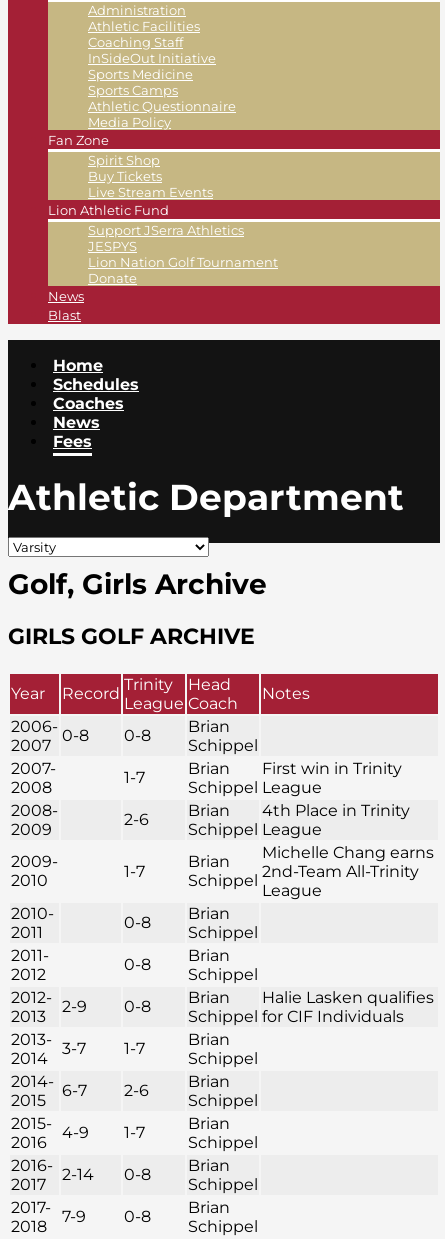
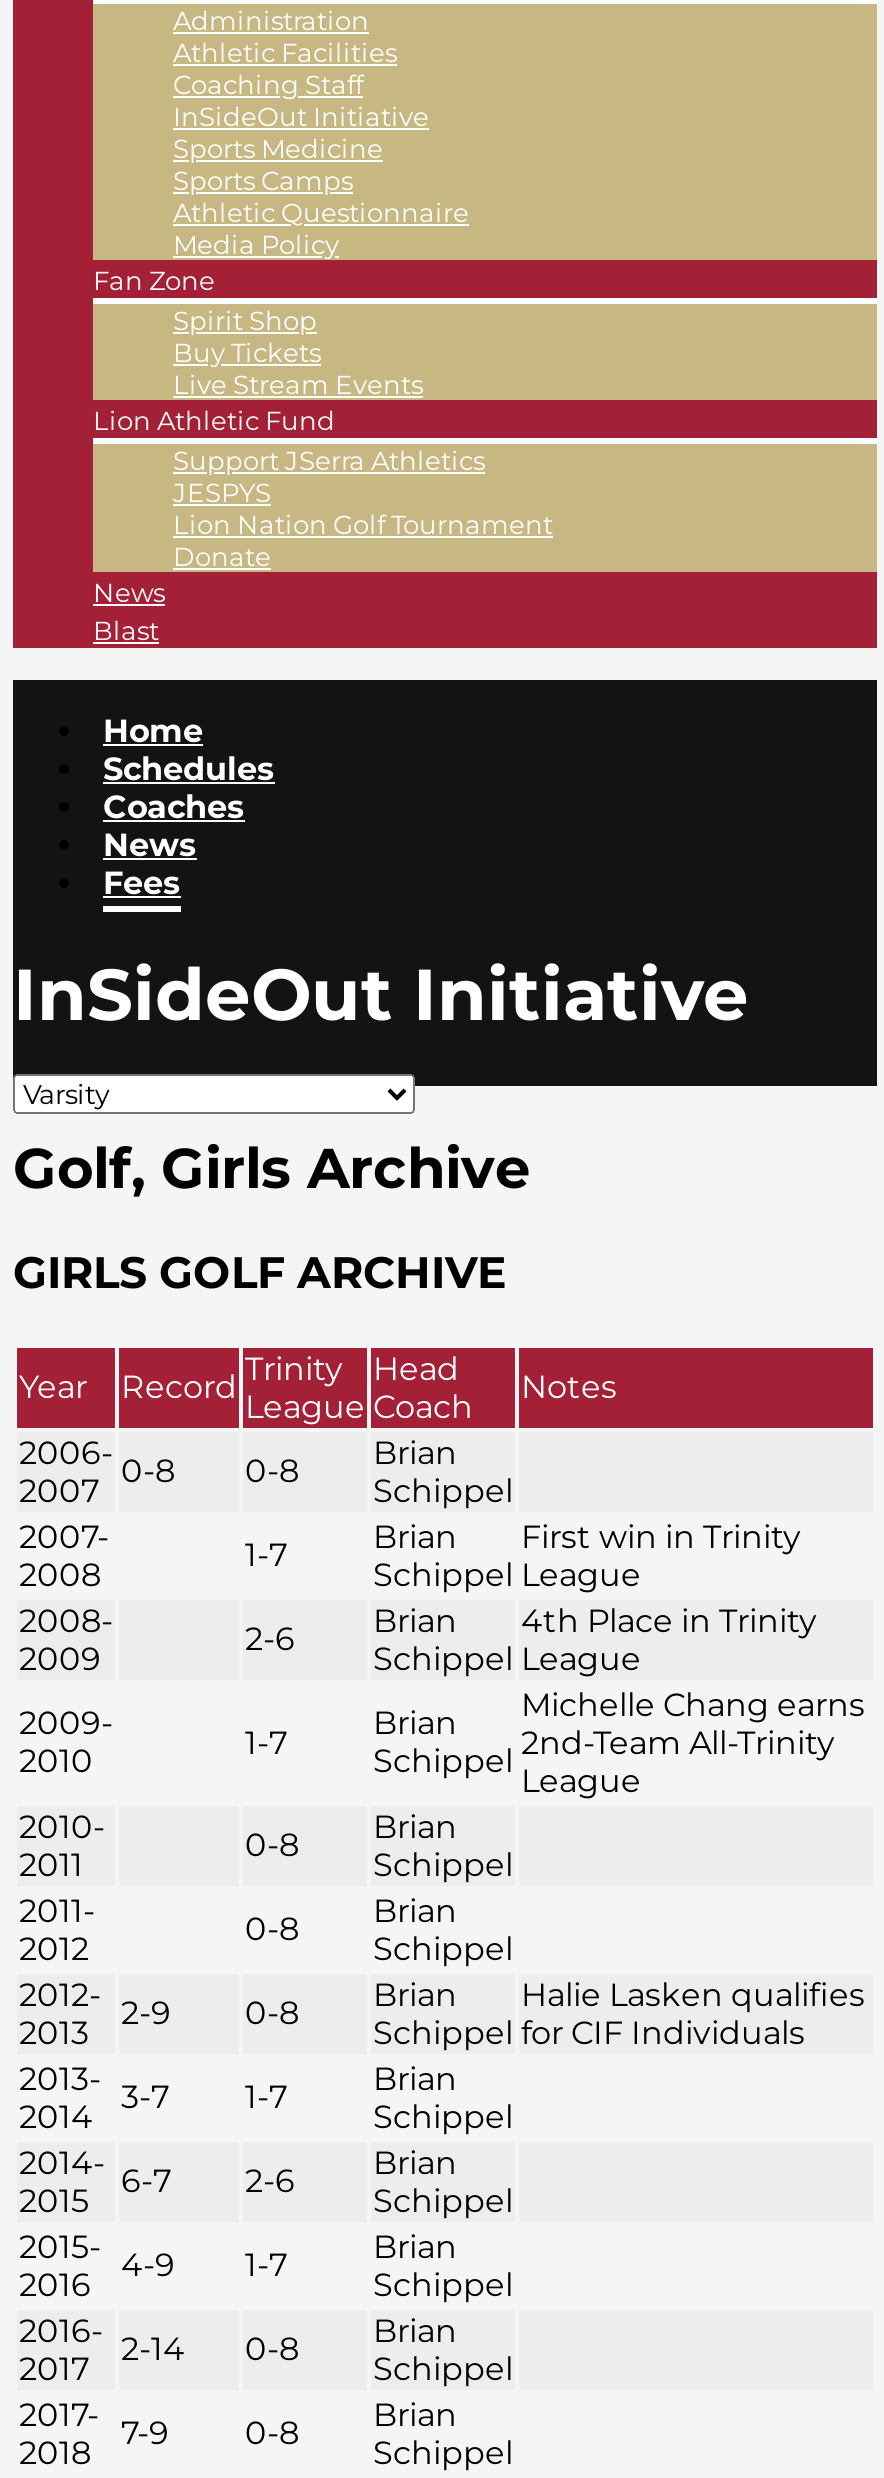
[8,475,404,519] Athletic Department -> [13,950,749,1038] InSideOut Initiative

